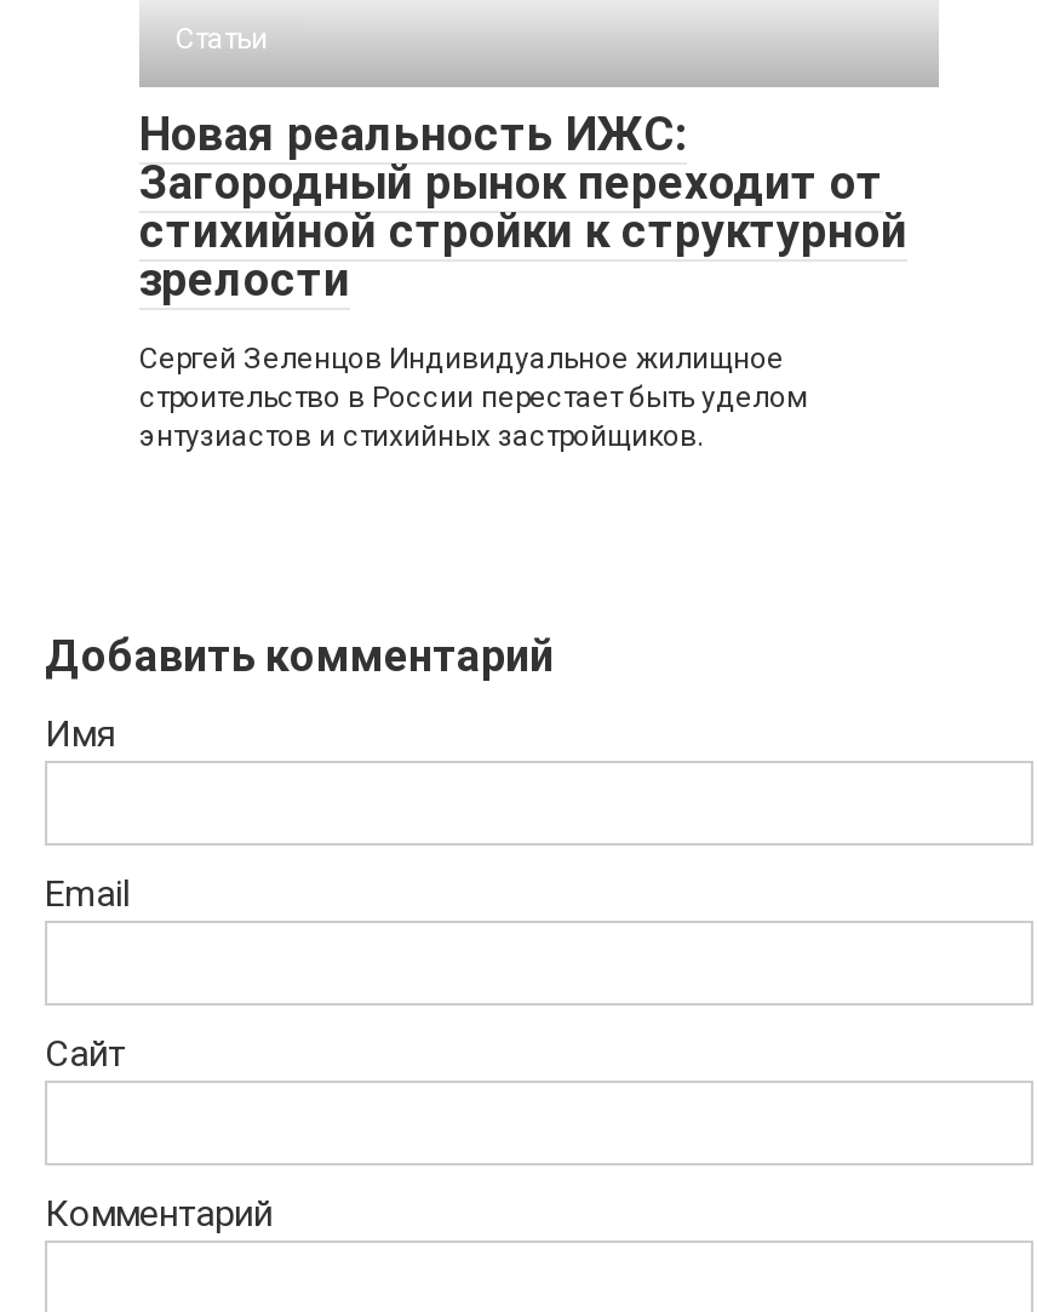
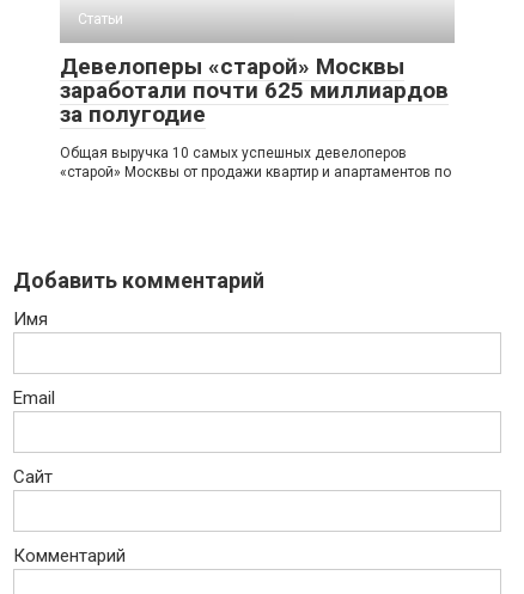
[139,107,907,308] Новая реальность ИЖС: | Загородный рынок переходит от | стихийной стройки к структурной | зрелости -> [60,53,449,128] Девелоперы «старой» Москвы | заработали почти 625 миллиардов | за полугодие
[139,342,808,453] Сергей Зеленцов Индивидуальное жилищное | строительство в России перестает быть уделом | энтузиастов и стихийных застройщиков. -> [60,145,451,180] Общая выручка 10 самых успешных девелоперов | «старой» Москвы от продажи квартир и апартаментов по

